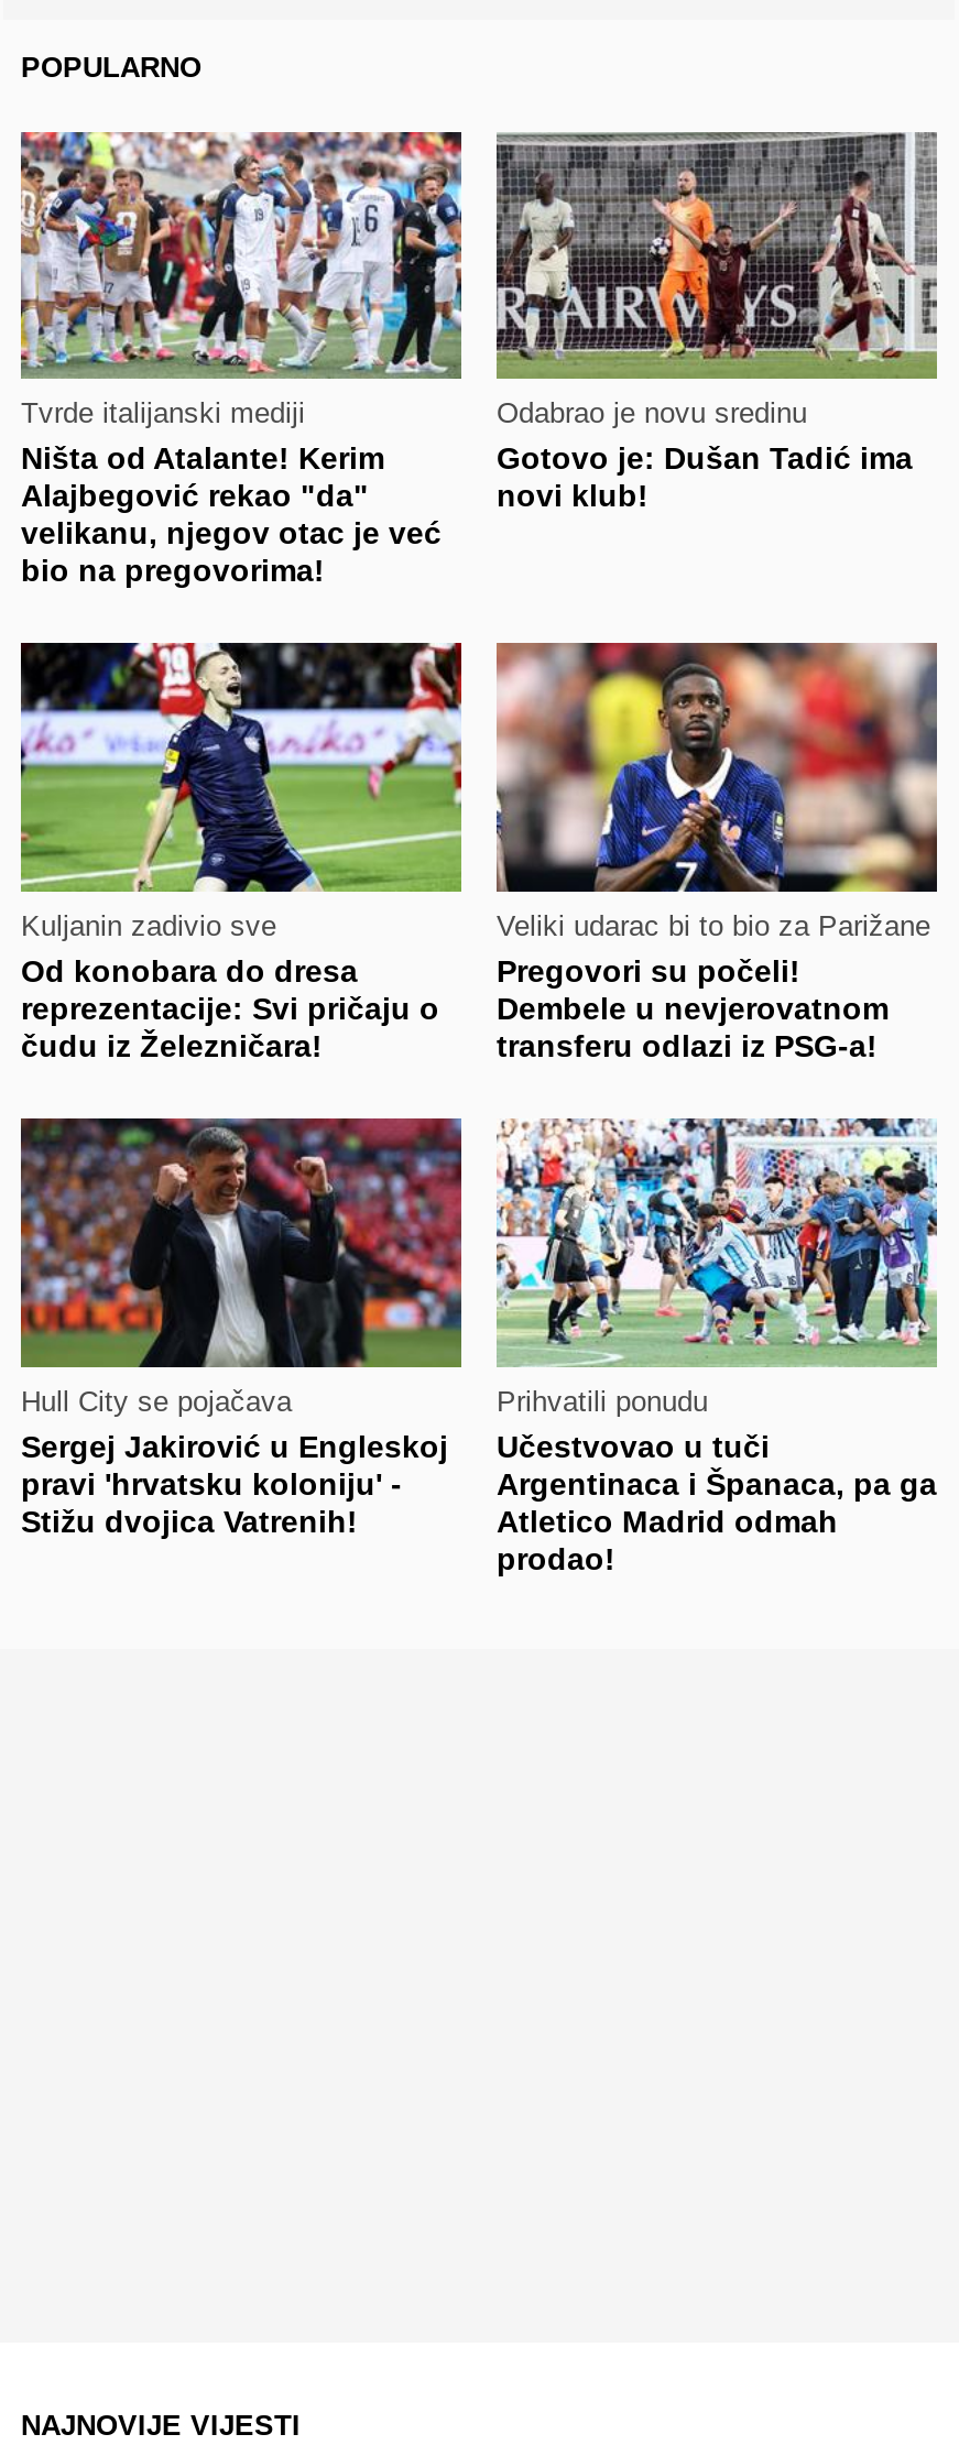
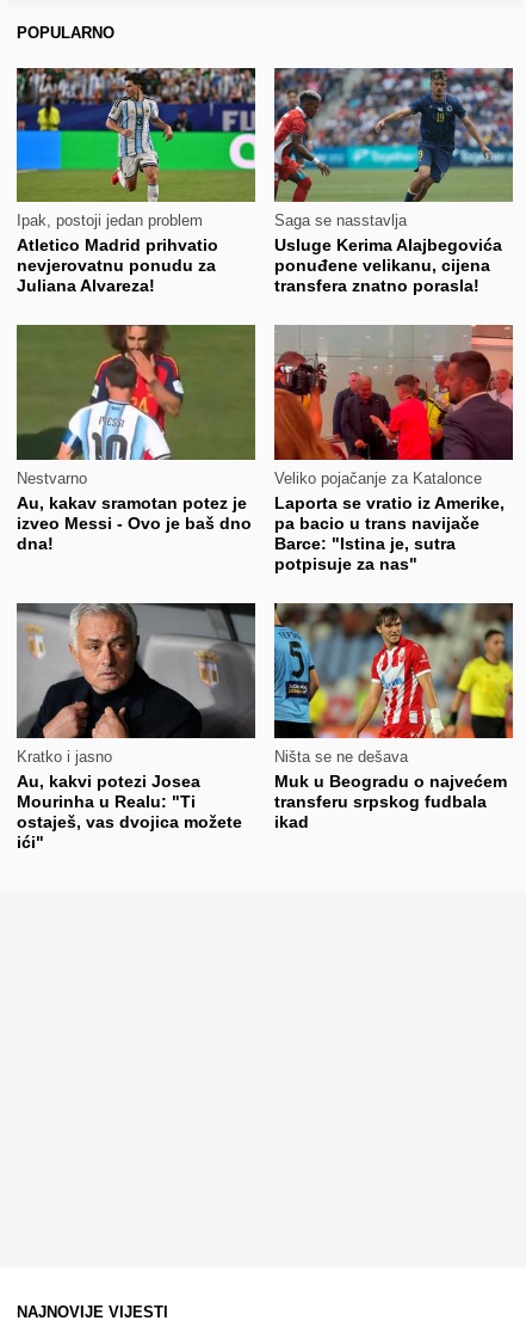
[19,130,464,589] [image] | Tvrde italijanski mediji | Ništa od Atalante! Kerim | Alajbegović rekao "da" | velikanu, njegov otac je već | bio na pregovorima! -> [16,67,256,295] [image] | Ipak, postoji jedan problem | Atletico Madrid prihvatio | nevjerovatnu ponudu za | Juliana Alvareza!
[494,132,937,514] [image] | Odabrao je novu sredinu | Gotovo je: Dušan Tadić ima | novi klub! -> [273,68,513,295] [image] | Saga se nasstavlja | Usluge Kerima Alajbegovića | ponuđene velikanu, cijena | transfera znatno porasla!
[19,605,464,1063] [image] | Kuljanin zadivio sve | Od konobara do dresa | reprezentacije: Svi pričaju o | čudu iz Železničara! -> [16,324,256,553] [image] | Nestvarno | Au, kakav sramotan potez je | izveo Messi - Ovo je baš dno | dna!
[494,605,939,1063] [image] | Veliki udarac bi to bio za Parižane | Pregovori su počeli! | Dembele u nevjerovatnom | transferu odlazi iz PSG-a! -> [273,324,514,573] [image] | Veliko pojačanje za Katalonce | Laporta se vratio iz Amerike, | pa bacio u trans navijače | Barce: "Istina je, sutra | potpisuje za nas"
[19,1116,464,1538] [image] | Hull City se pojačava | Sergej Jakirović u Engleskoj | pravi 'hrvatsku koloniju' - | Stižu dvojica Vatrenih! -> [17,602,256,851] [image] | Kratko i jasno | Au, kakvi potezi Josea | Mourinha u Realu: "Ti | ostaješ, vas dvojica možete | ići"
[494,1118,939,1576] [image] | Prihvatili ponudu | Učestvovao u tuči | Argentinaca i Španaca, pa ga | Atletico Madrid odmah | prodao! -> [273,602,514,831] [image] | Ništa se ne dešava | Muk u Beogradu o najvećem | transferu srpskog fudbala | ikad

